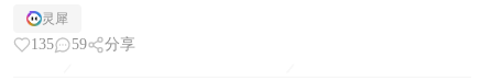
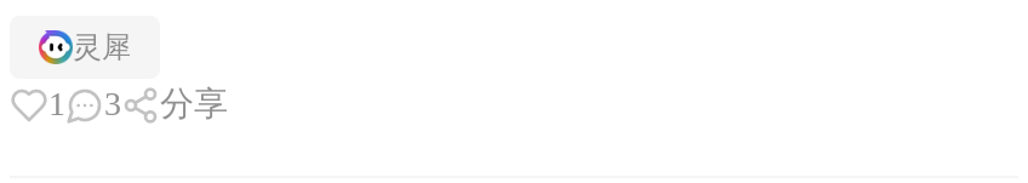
[31,37,54,53] 135 -> [48,87,65,123] 1
[72,37,87,53] 59 -> [104,87,121,123] 3

